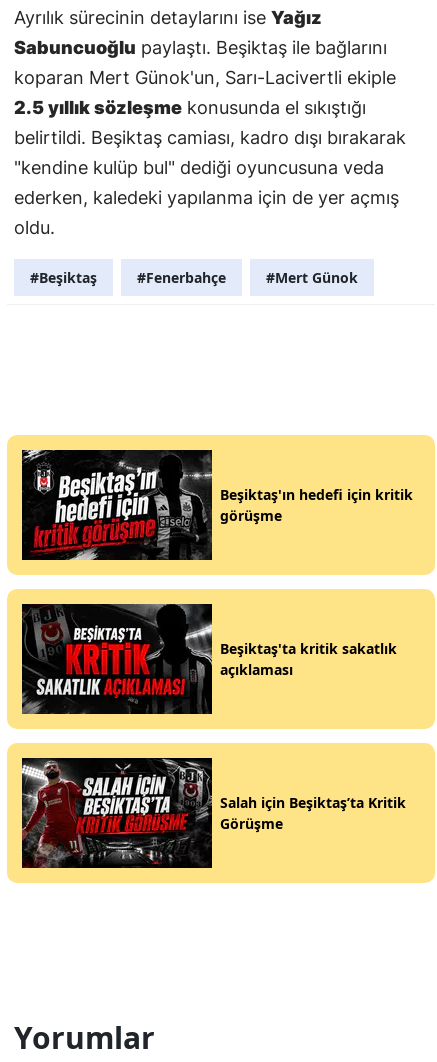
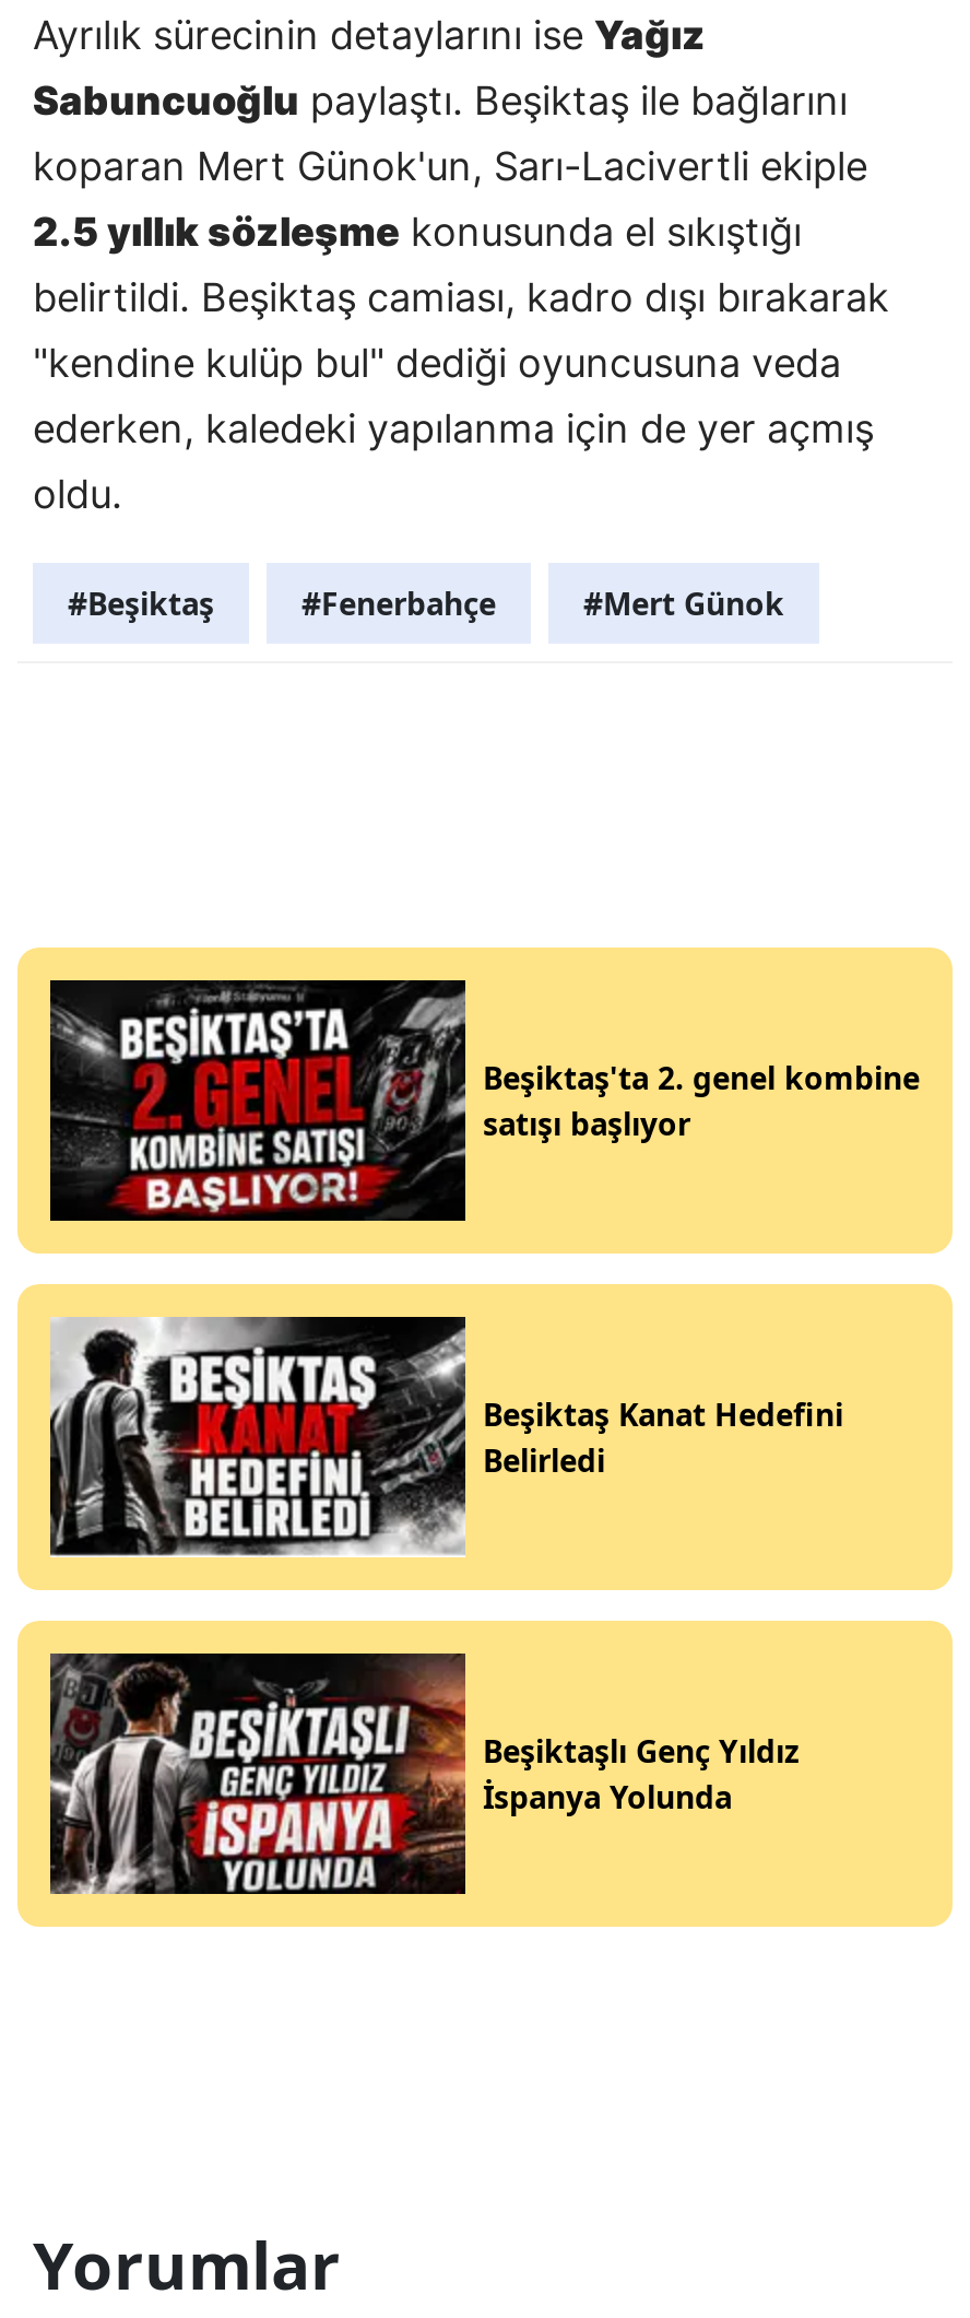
[23,449,413,560] [image] | Beşiktaş'ın hedefi için kritik | görüşme -> [50,978,920,1223] [image] | Beşiktaş'ta 2. genel kombine | satışı başlıyor
[21,603,397,715] [image] | Beşiktaş'ta kritik sakatlık | açıklaması -> [48,1315,843,1560] [image] | Beşiktaş Kanat Hedefini | Belirledi
[21,758,406,869] [image] | Salah için Beşiktaş’ta Kritik | Görüşme -> [48,1654,800,1894] [image] | Beşiktaşlı Genç Yıldız | İspanya Yolunda

